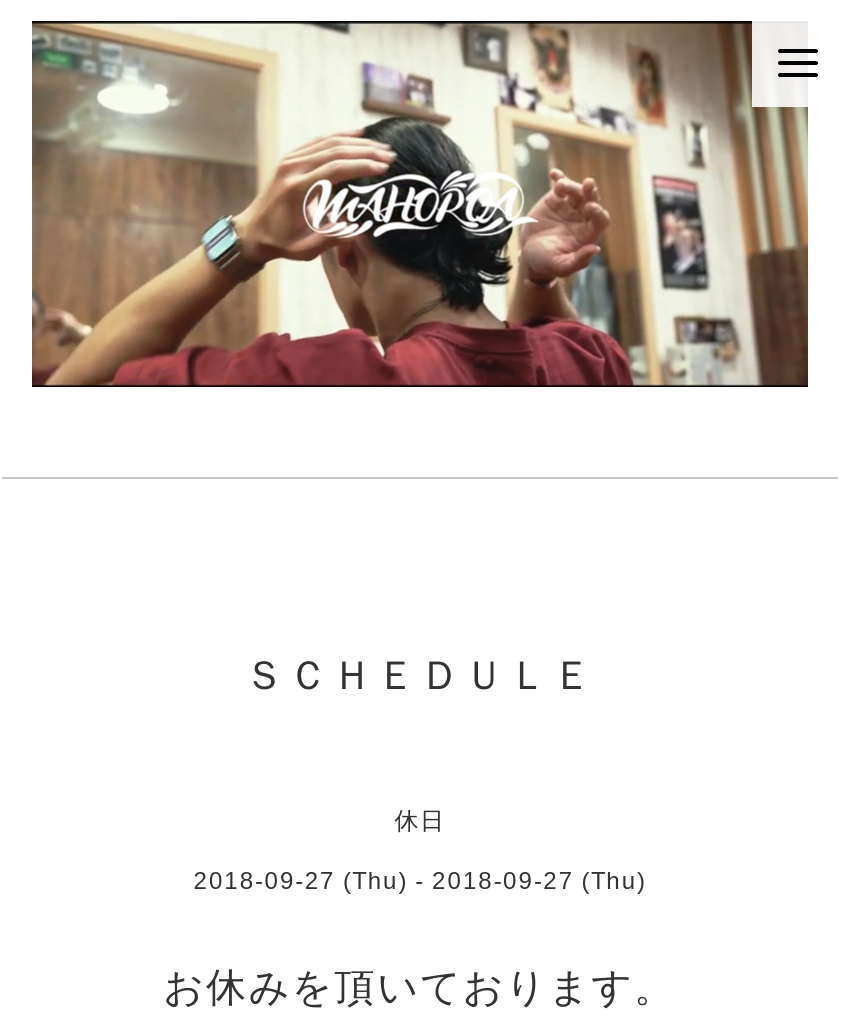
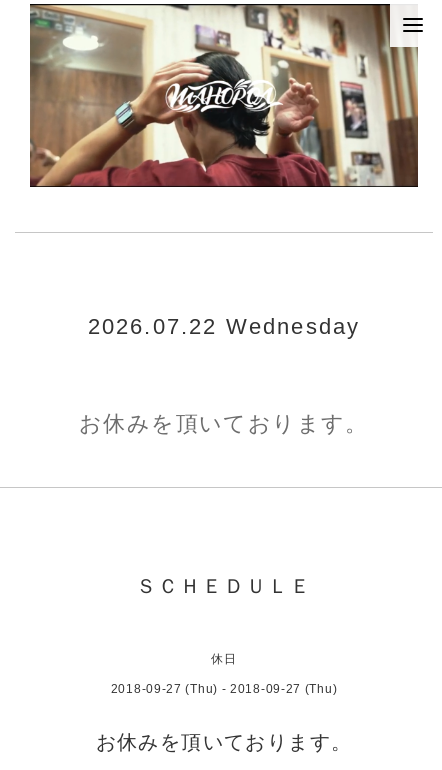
none -> [79,411,369,436] お休みを頂いております。
none -> [87,314,360,339] 2026.07.22 Wednesday

